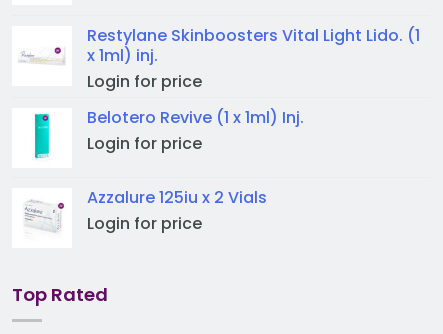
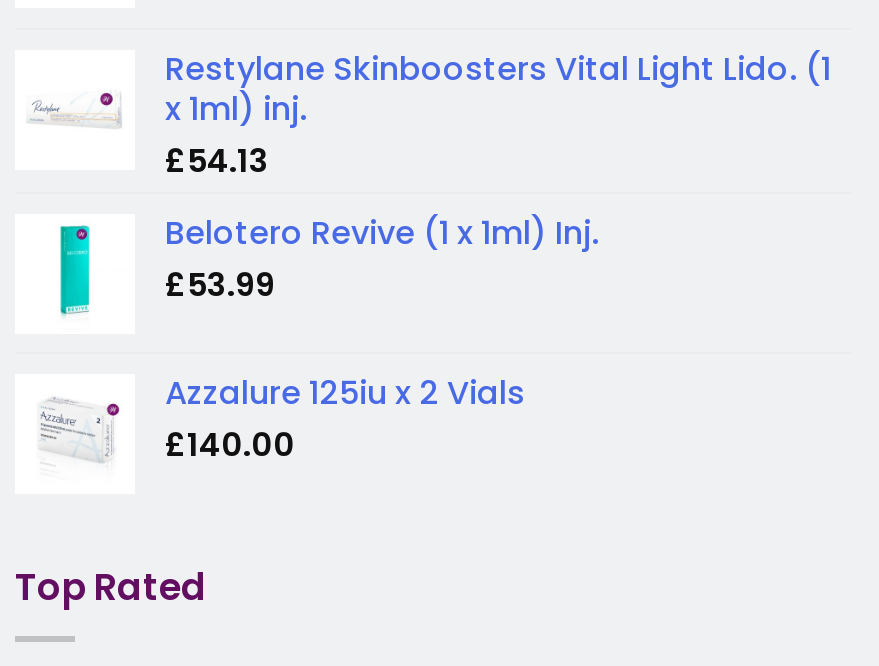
[87,70,202,93] Login for price -> [165,138,269,184] £54.13
[87,132,202,155] Login for price -> [165,262,275,308] £53.99
[87,212,202,235] Login for price -> [165,422,295,468] £140.00

